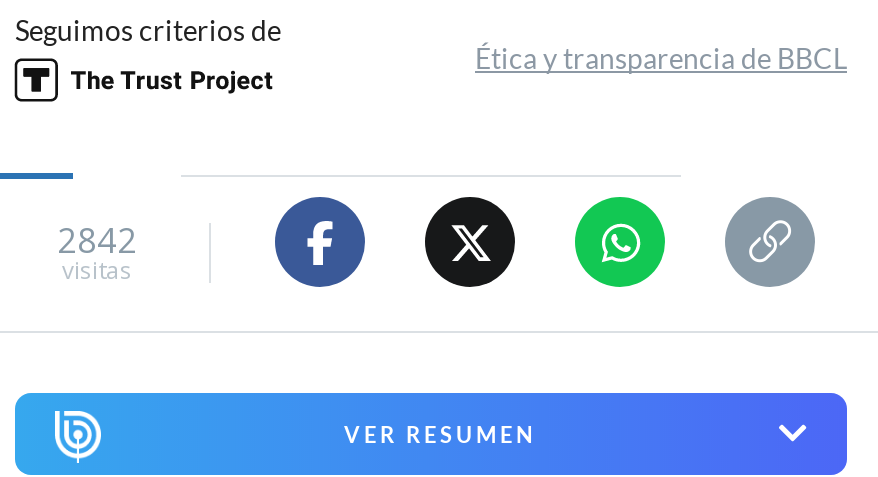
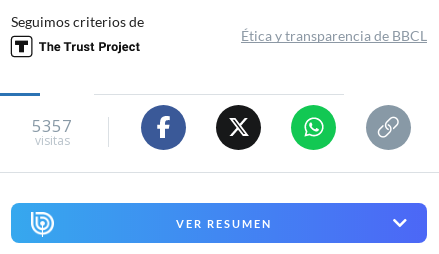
[57,216,137,262] 2842 -> [32,114,72,137] 5357

